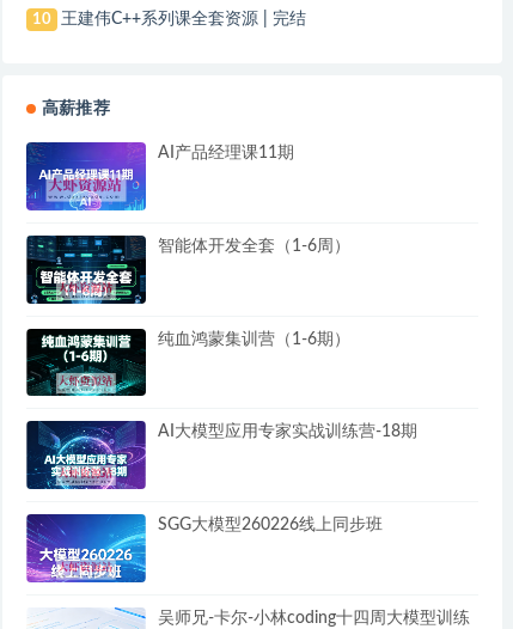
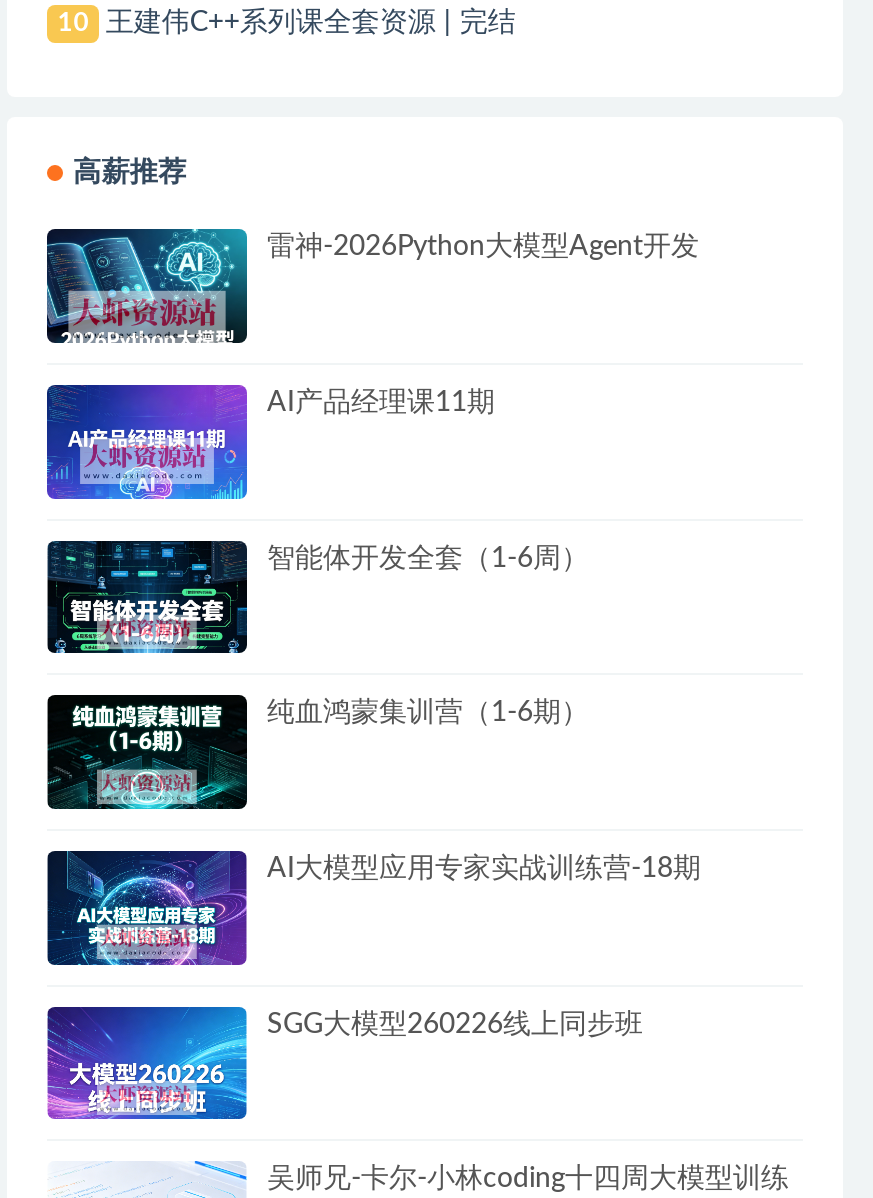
none -> [45,227,699,345] [image] | 雷神-2026Python大模型Agent开发

